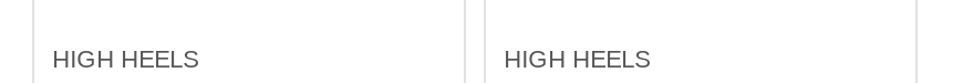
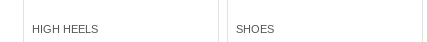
[504,46,650,73] HIGH HEELS -> [236,23,274,35] SHOES

